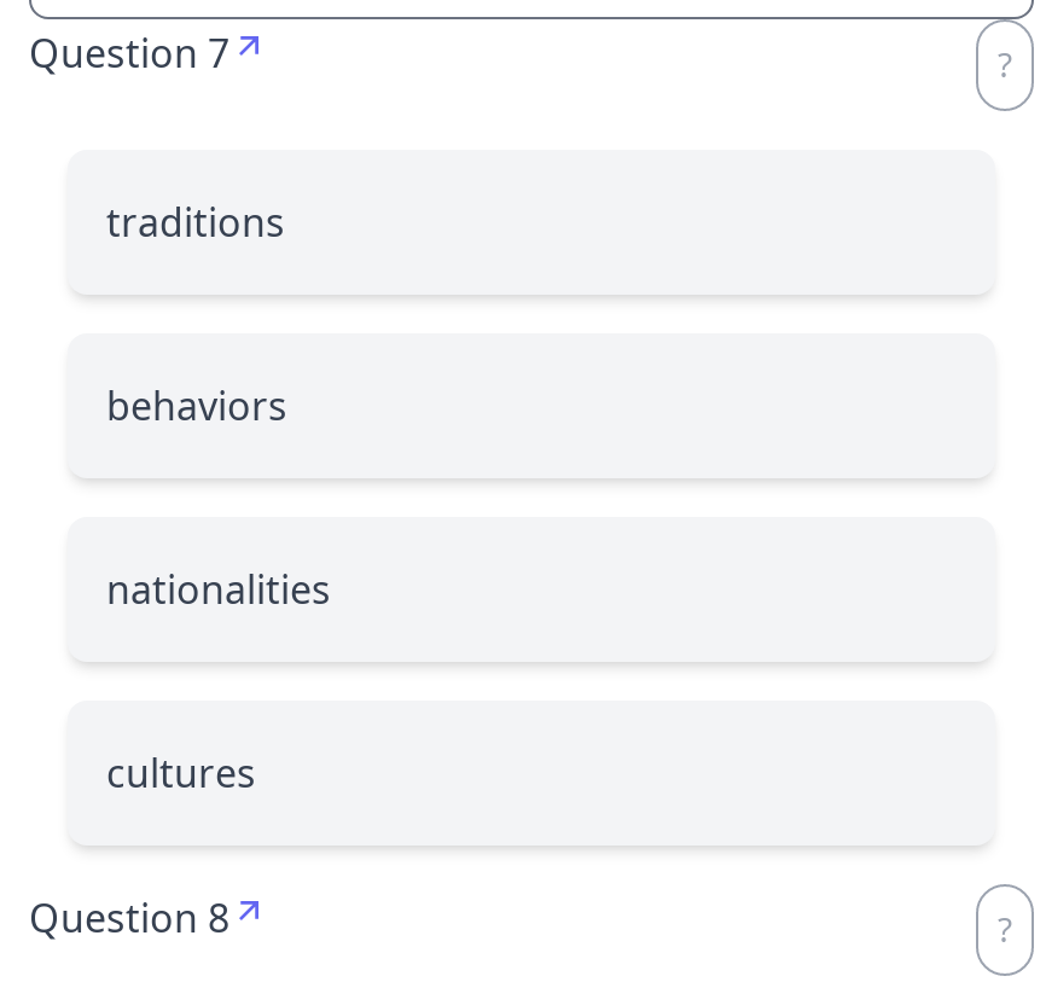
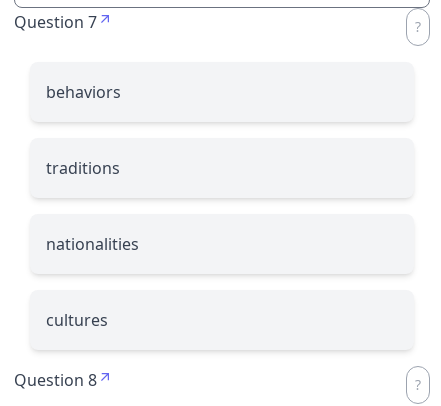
moved [106,196,285,250] -> [46,157,120,179]: traditions
moved [106,380,287,433] -> [46,81,121,103]: behaviors

